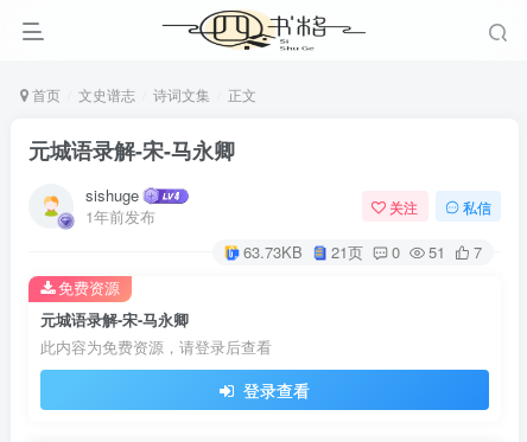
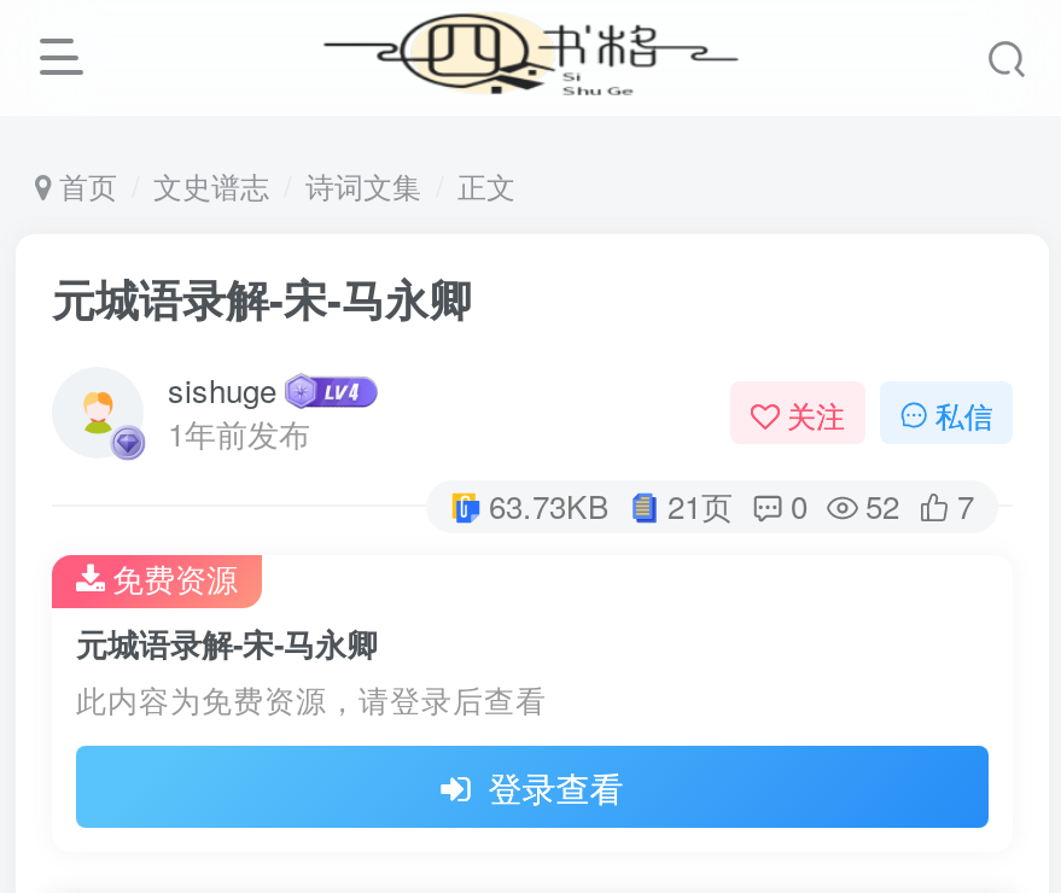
[243,241,482,263] 63.73KB 21页 0 51 7 -> [489,483,974,529] 63.73KB 21页 0 52 7

